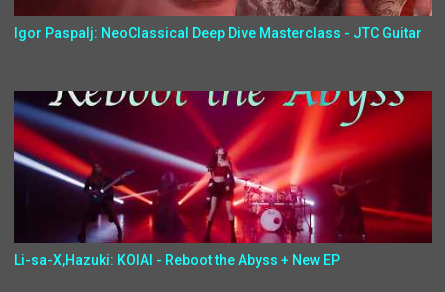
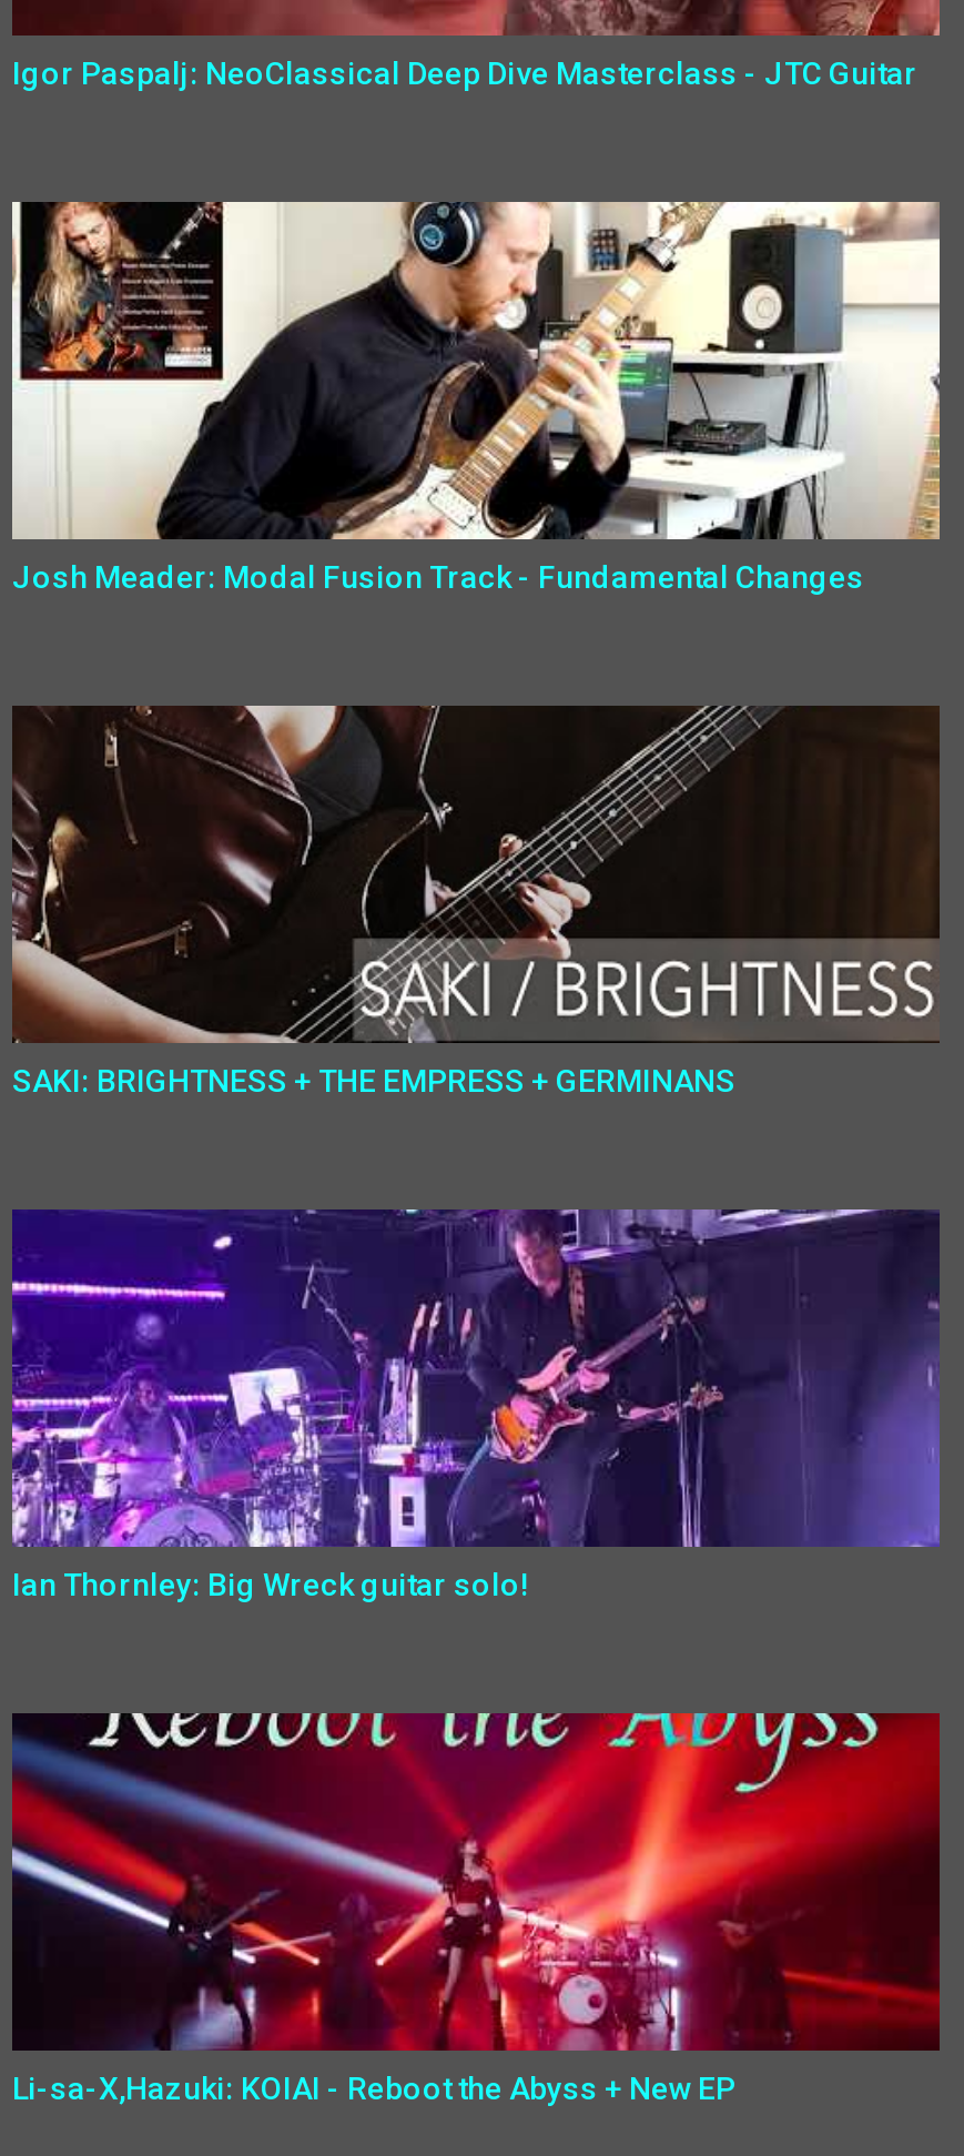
none -> [10,200,942,595] [image] | Josh Meader: Modal Fusion Track - Fundamental Changes
none -> [10,1207,942,1602] [image] | Ian Thornley: Big Wreck guitar solo!
none -> [12,704,940,1099] [image] | SAKI: BRIGHTNESS + THE EMPRESS + GERMINANS

